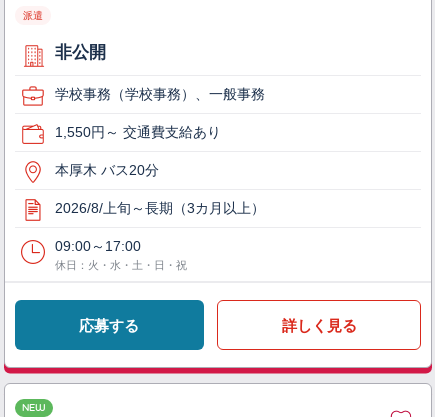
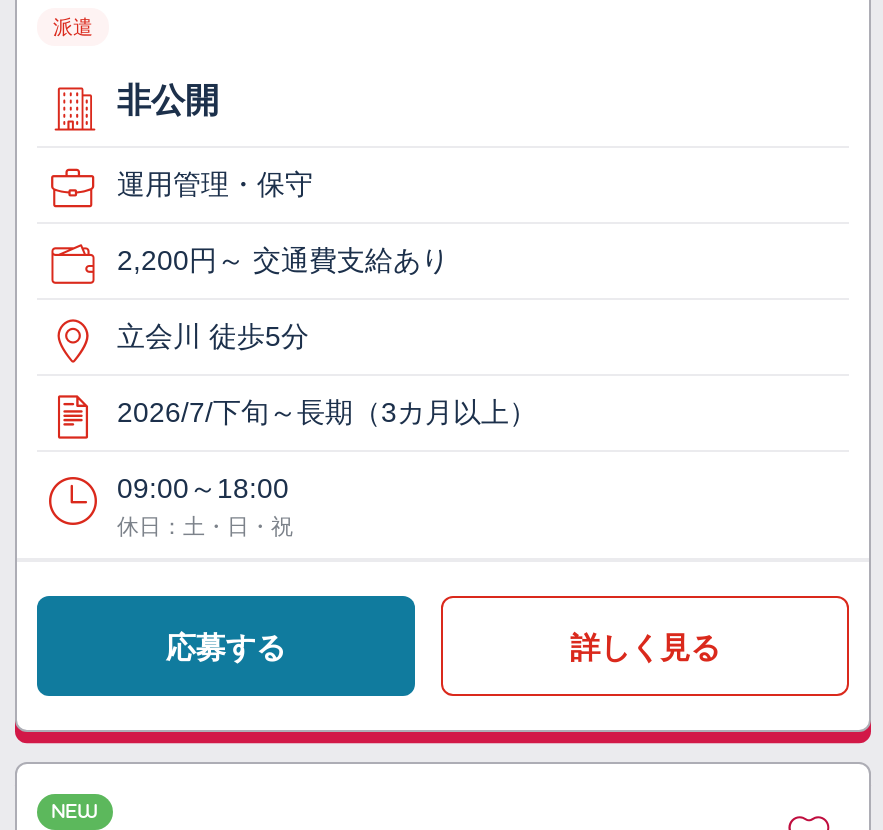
[55,86,265,102] 学校事務（学校事務）、一般事務 -> [117,169,313,201] 運用管理・保守
[55,124,221,140] 1,550円～ 交通費支給あり -> [117,245,449,277] 2,200円～ 交通費支給あり
[55,162,159,178] 本厚木 バス20分 -> [117,321,309,353] 立会川 徒歩5分
[55,200,265,216] 2026/8/上旬～長期（3カ月以上） -> [117,397,537,429] 2026/7/下旬～長期（3カ月以上）
[55,238,187,271] 09:00～17:00 | 休日：火・水・土・日・祝 -> [117,473,293,539] 09:00～18:00 | 休日：土・日・祝

